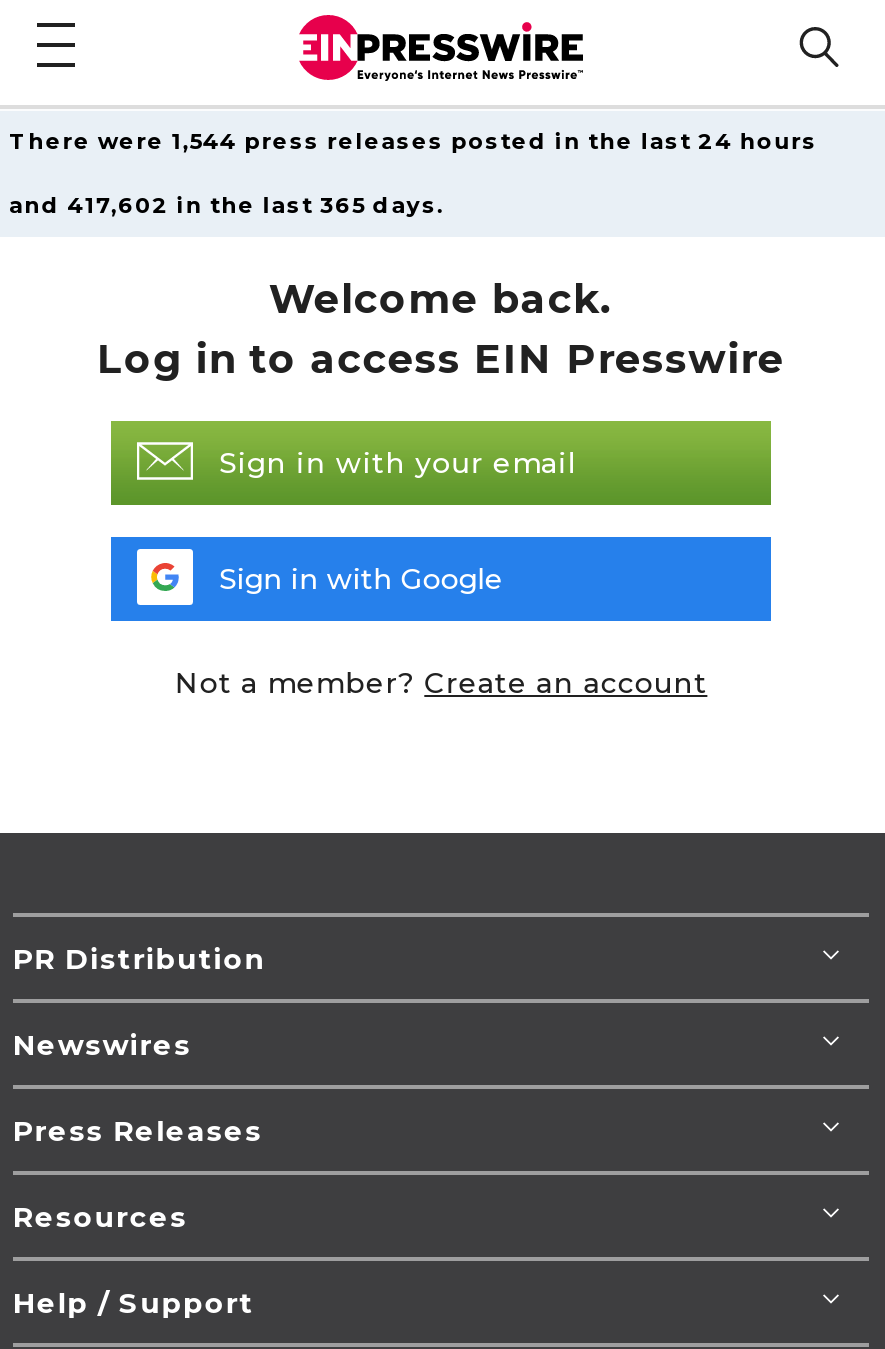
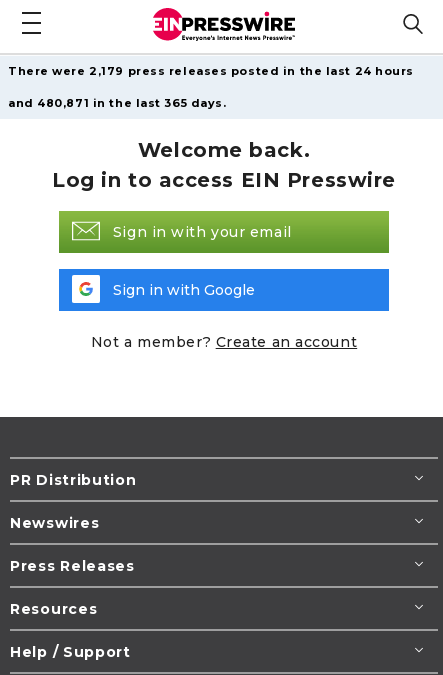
[9,127,817,155] There were 1,544 press releases posted in the last 24 hours -> [8,64,414,78] There were 2,179 press releases posted in the last 24 hours
[9,191,444,219] and 417,602 in the last 365 days. -> [8,96,226,110] and 480,871 in the last 365 days.

